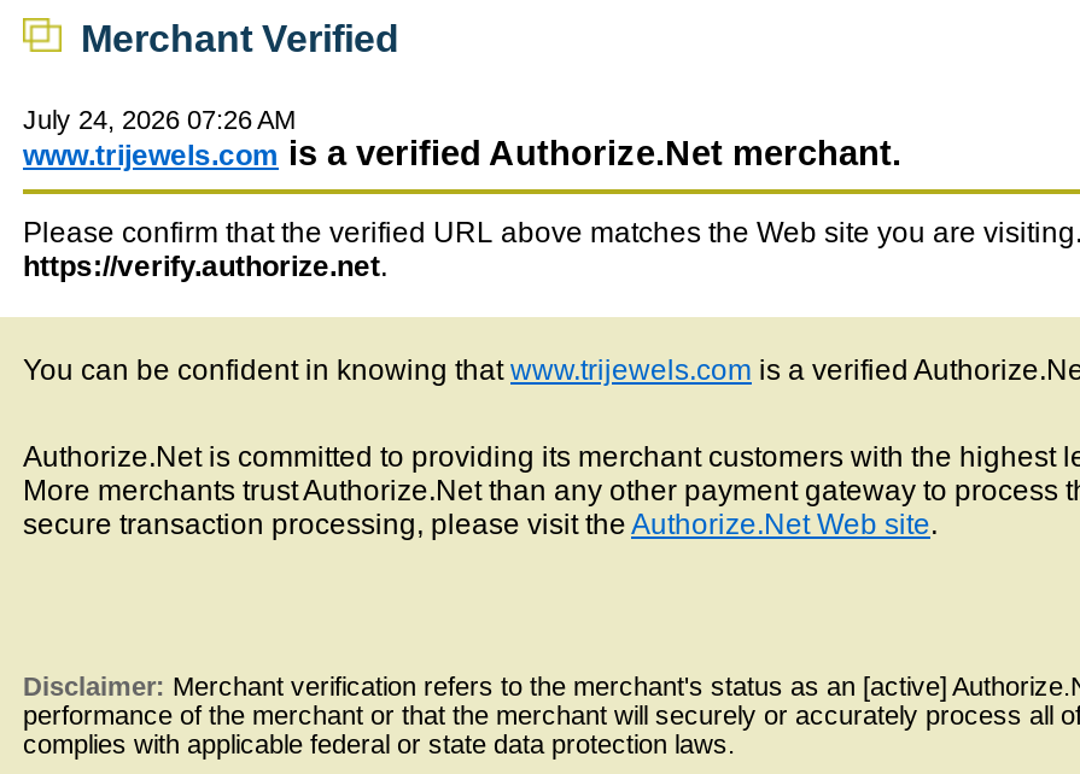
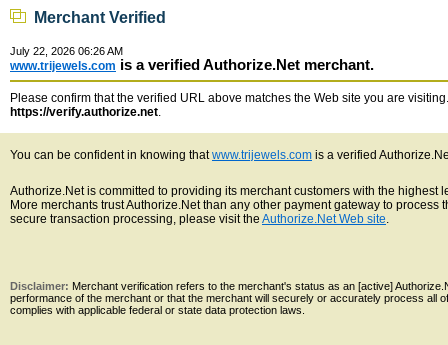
[23,105,296,134] July 24, 2026 07:26 AM -> [10,45,123,57] July 22, 2026 06:26 AM

